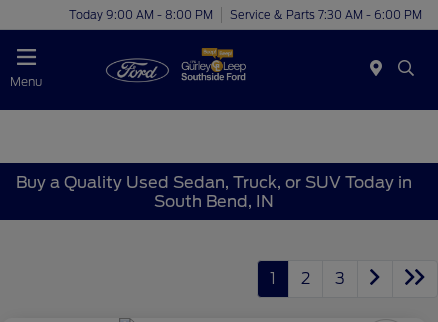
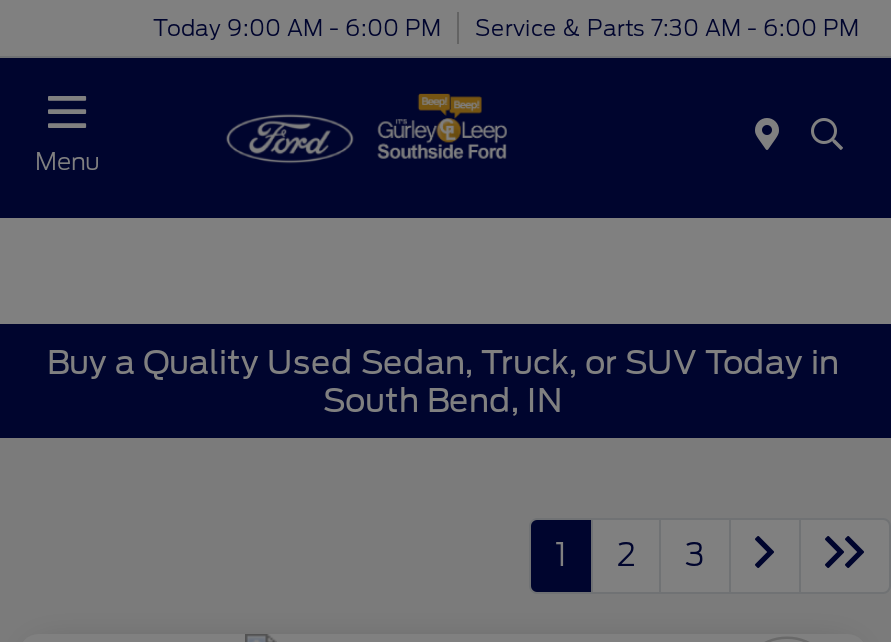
[69,7,422,21] Today 9:00 AM - 8:00 PM Service & Parts 7:30 AM - 6:00 PM -> [153,13,859,41] Today 9:00 AM - 6:00 PM Service & Parts 7:30 AM - 6:00 PM

